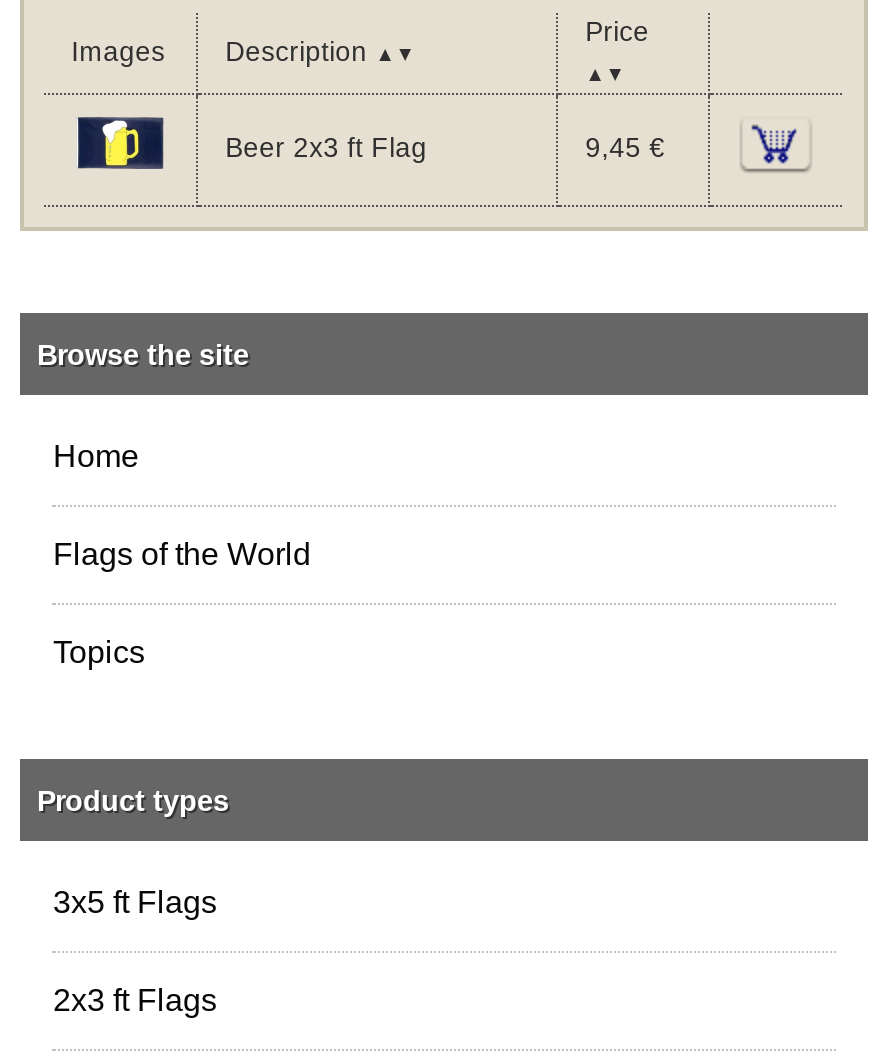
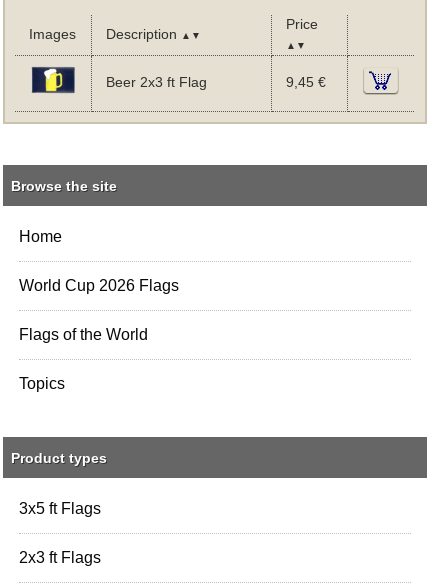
none -> [19,277,179,294] World Cup 2026 Flags

